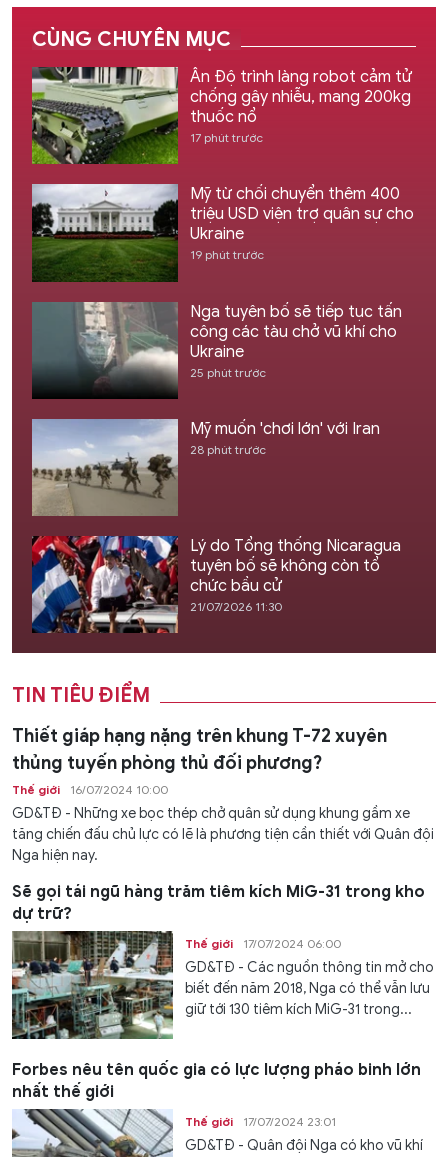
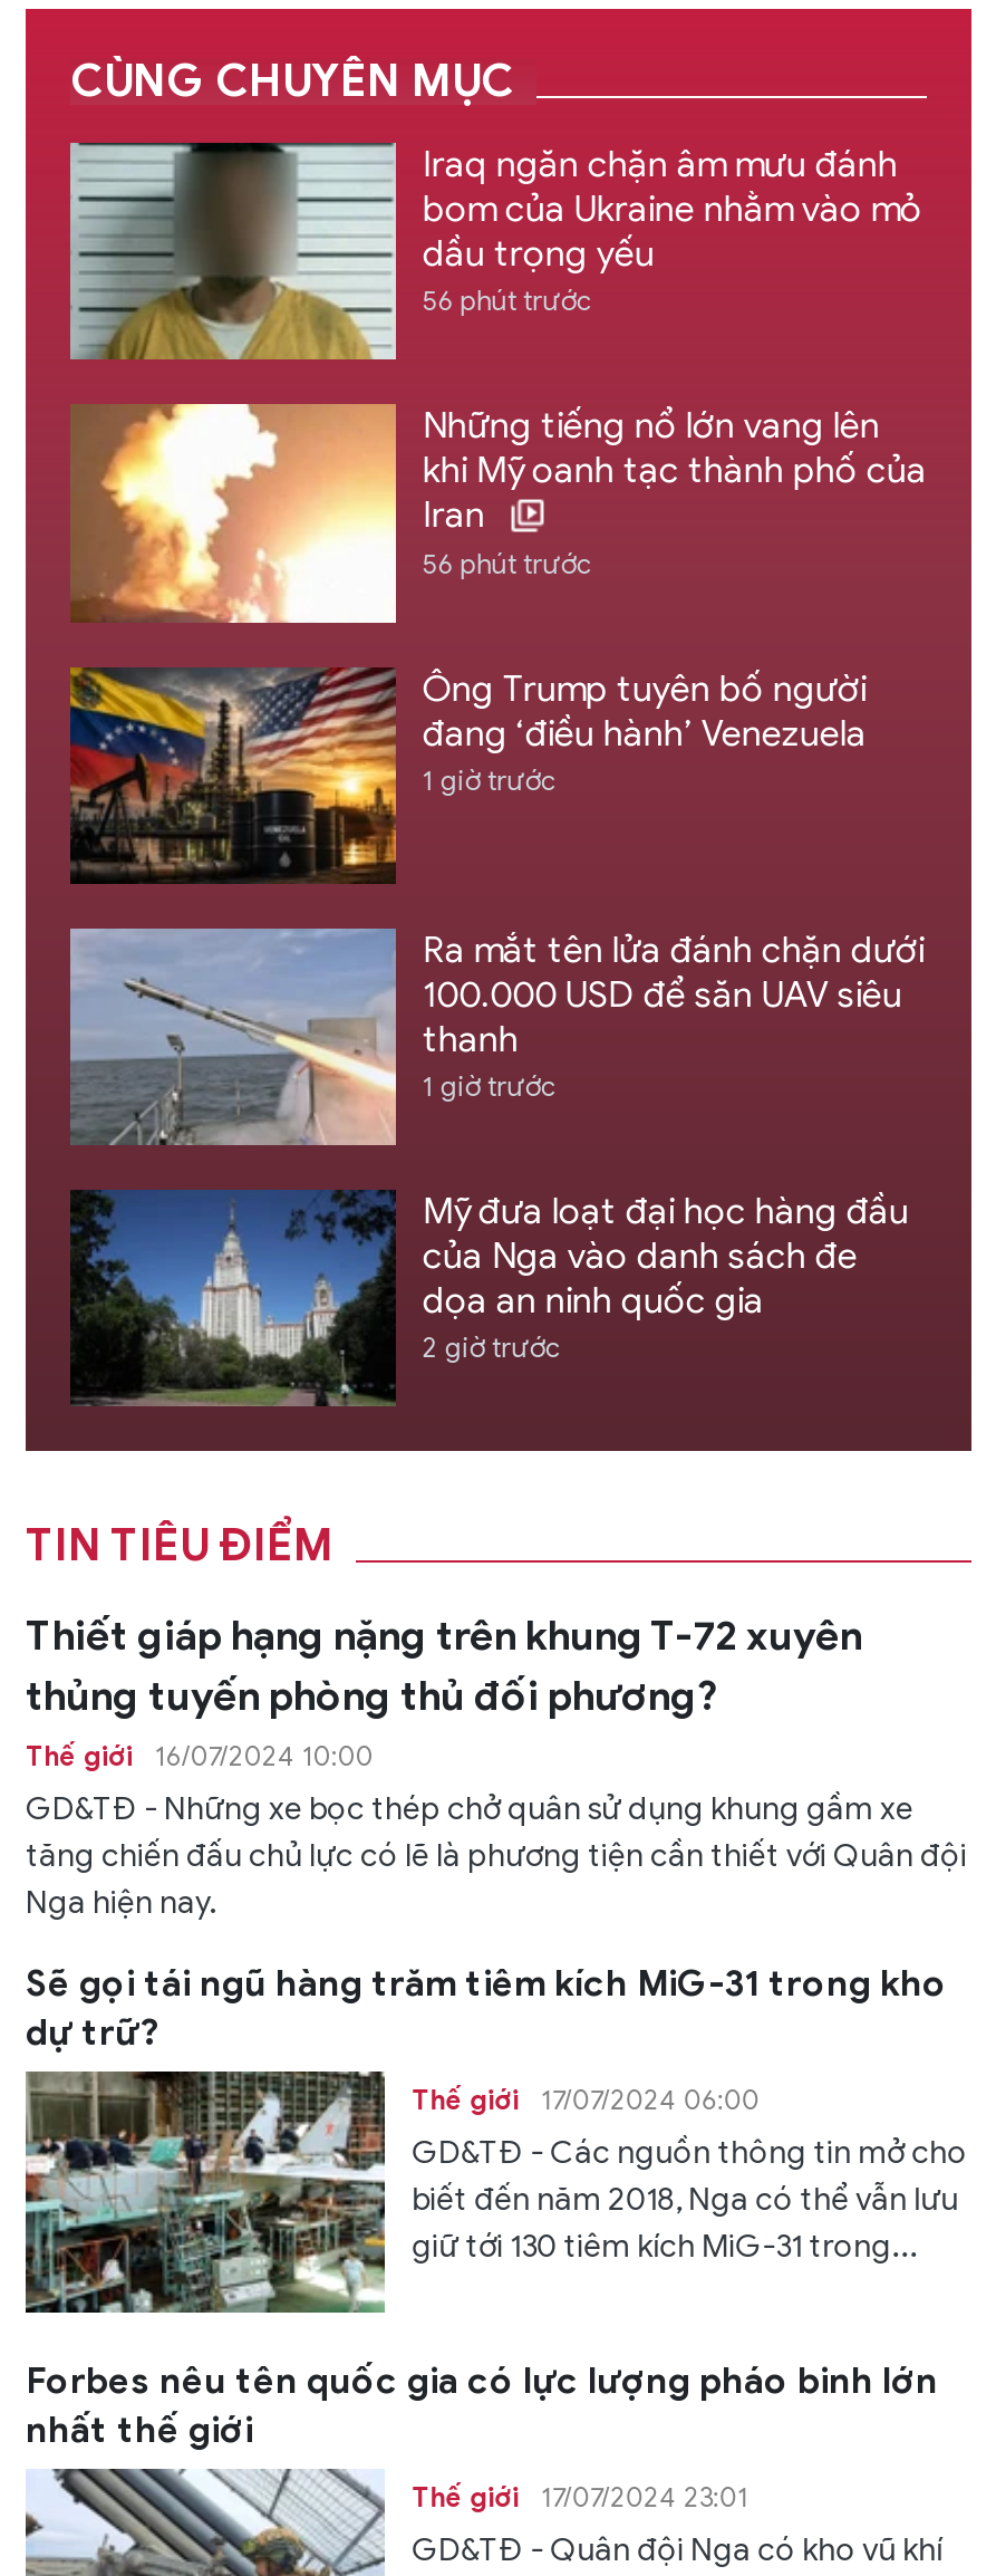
[31,66,412,165] [image] | Ấn Độ trình làng robot cảm tử | chống gây nhiễu, mang 200kg | thuốc nổ | 17 phút trước -> [68,141,922,362] [image] | Iraq ngăn chặn âm mưu đánh | bom của Ukraine nhằm vào mỏ | dầu trọng yếu | 56 phút trước
[31,183,414,283] [image] | Mỹ từ chối chuyển thêm 400 | triệu USD viện trợ quân sự cho | Ukraine | 19 phút trước -> [70,402,927,625] [image] | Những tiếng nổ lớn vang lên | khi Mỹ oanh tạc thành phố của | Iran | 56 phút trước
[32,301,402,399] [image] | Nga tuyên bố sẽ tiếp tục tấn | công các tàu chở vũ khí cho | Ukraine | 25 phút trước -> [70,667,866,882] [image] | Ông Trump tuyên bố người | đang ‘điều hành’ Venezuela | 1 giờ trước
[32,419,380,516] [image] | Mỹ muốn 'chơi lớn' với Iran | 28 phút trước -> [70,928,924,1145] [image] | Ra mắt tên lửa đánh chặn dưới | 100.000 USD để săn UAV siêu | thanh | 1 giờ trước
[31,535,401,634] [image] | Lý do Tổng thống Nicaragua | tuyên bố sẽ không còn tổ | chức bầu cử | 21/07/2026 11:30 -> [68,1190,909,1406] [image] | Mỹ đưa loạt đại học hàng đầu | của Nga vào danh sách đe | dọa an ninh quốc gia | 2 giờ trước

